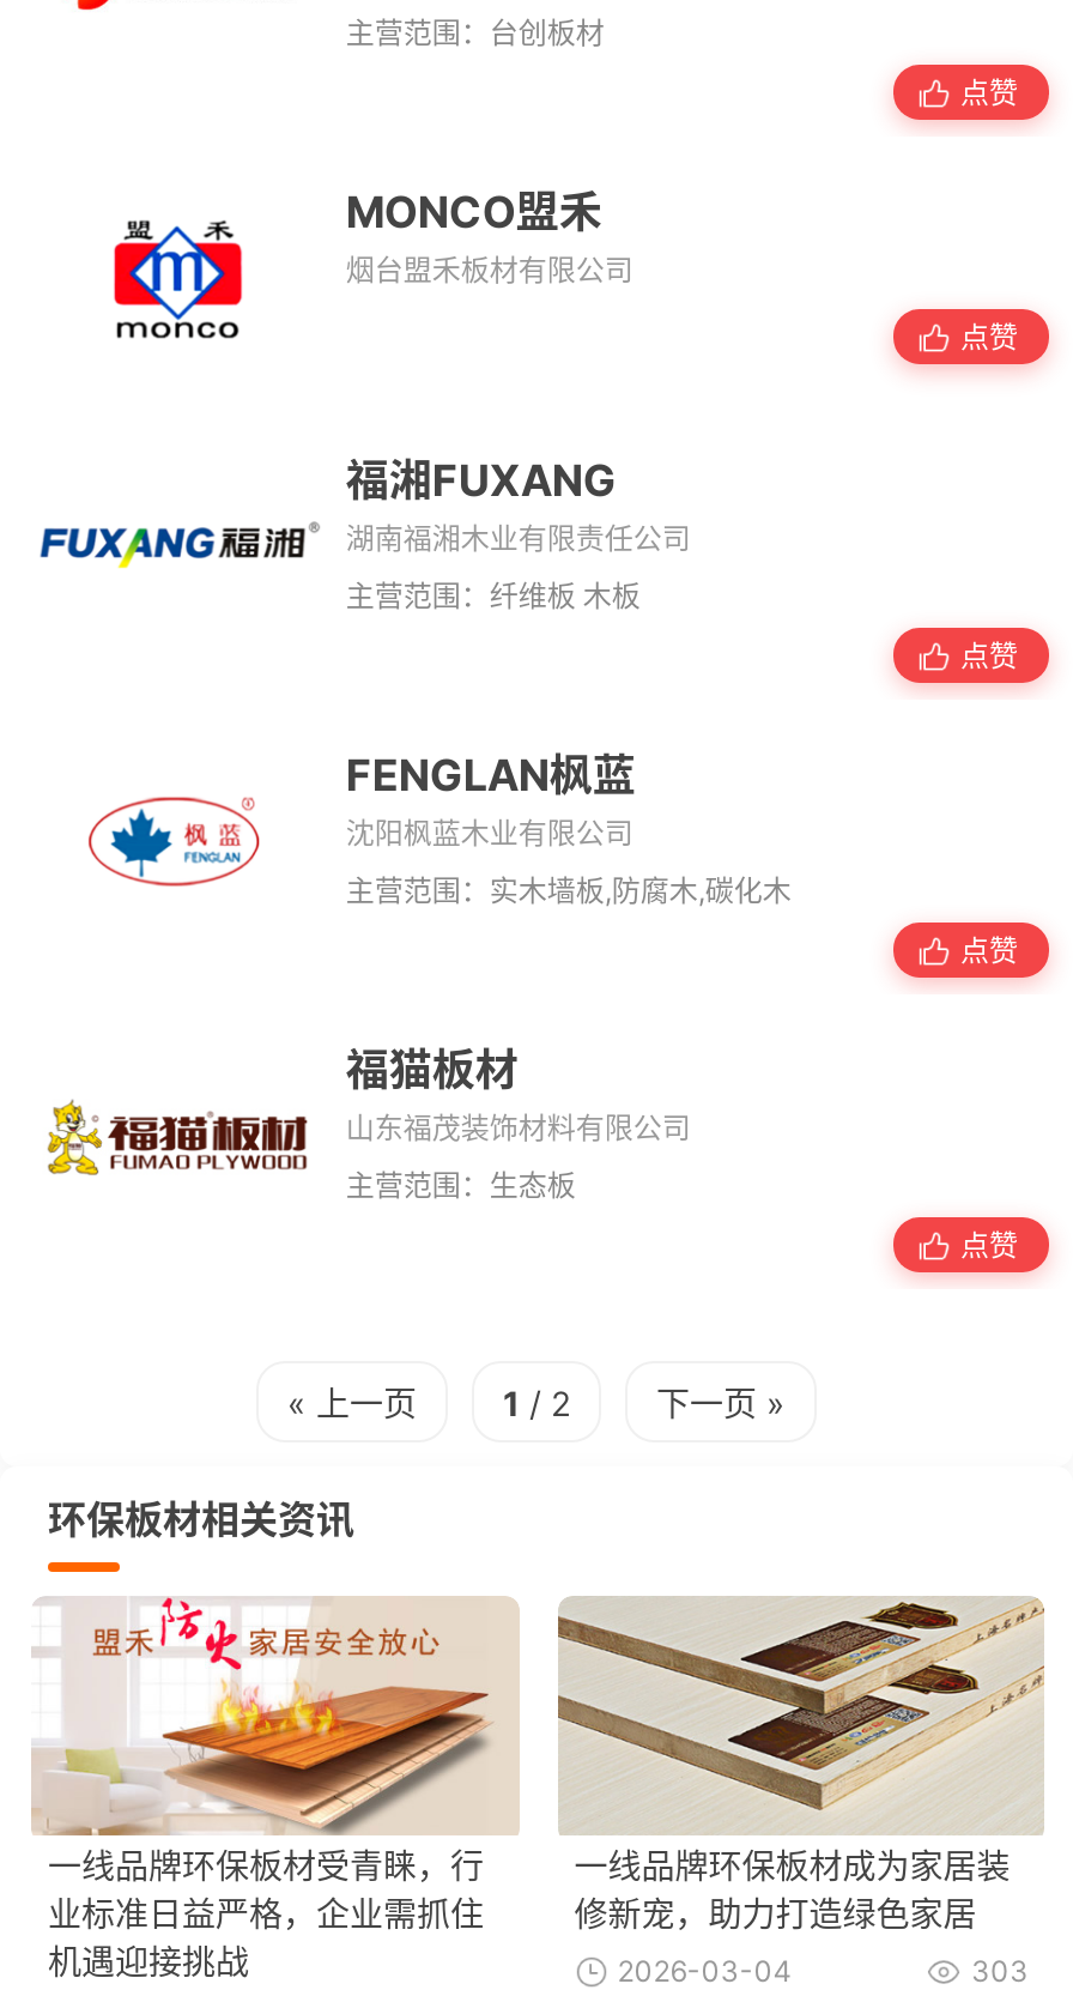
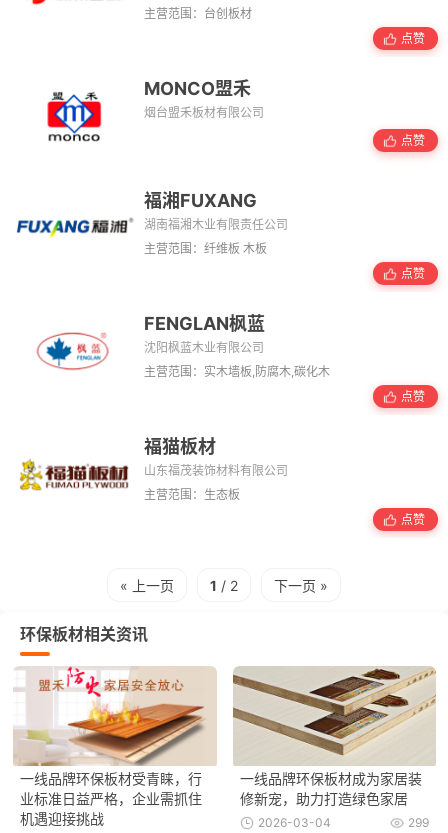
[971,1954,1028,1990] 303 -> [408,815,429,830] 299

